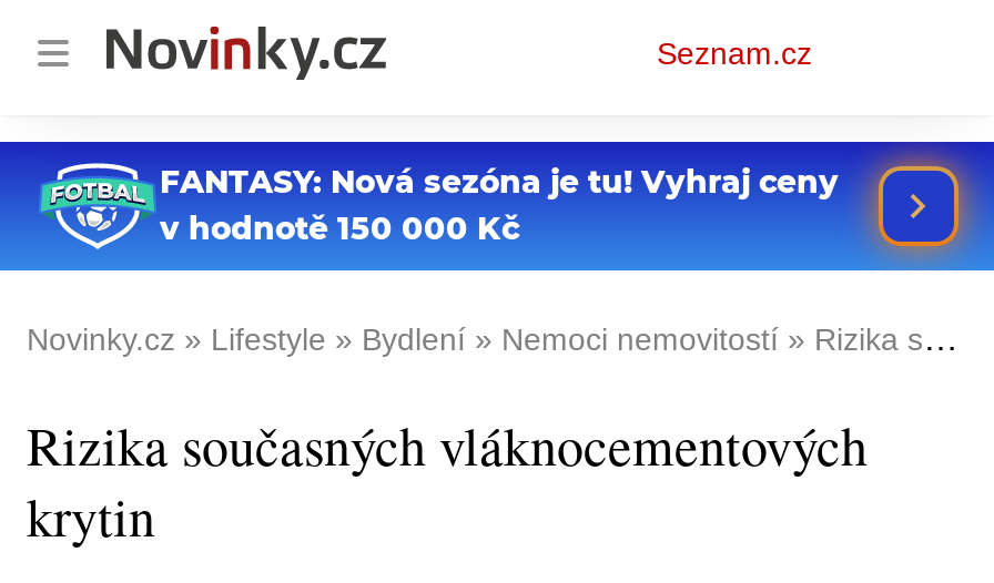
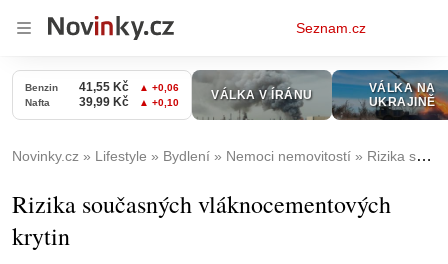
[7,140,987,273] [image] -> [3,68,445,125] [image]

